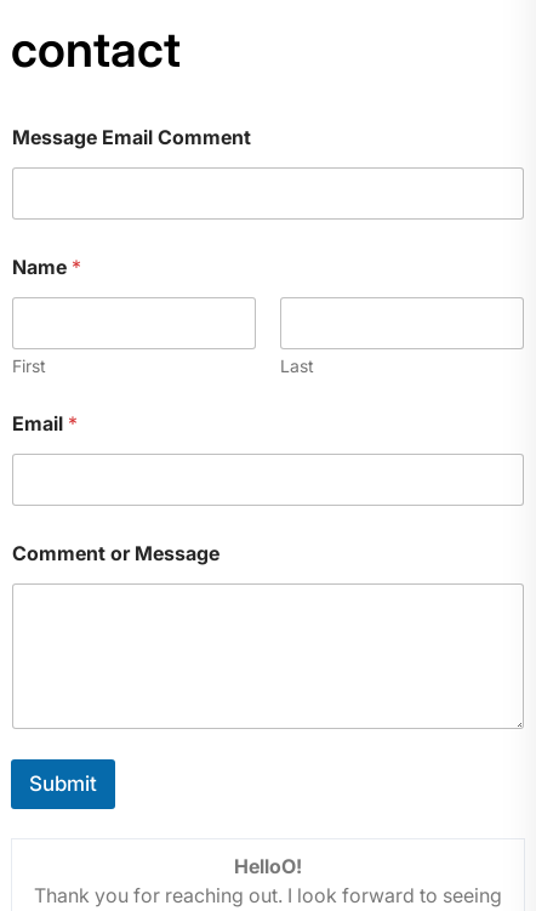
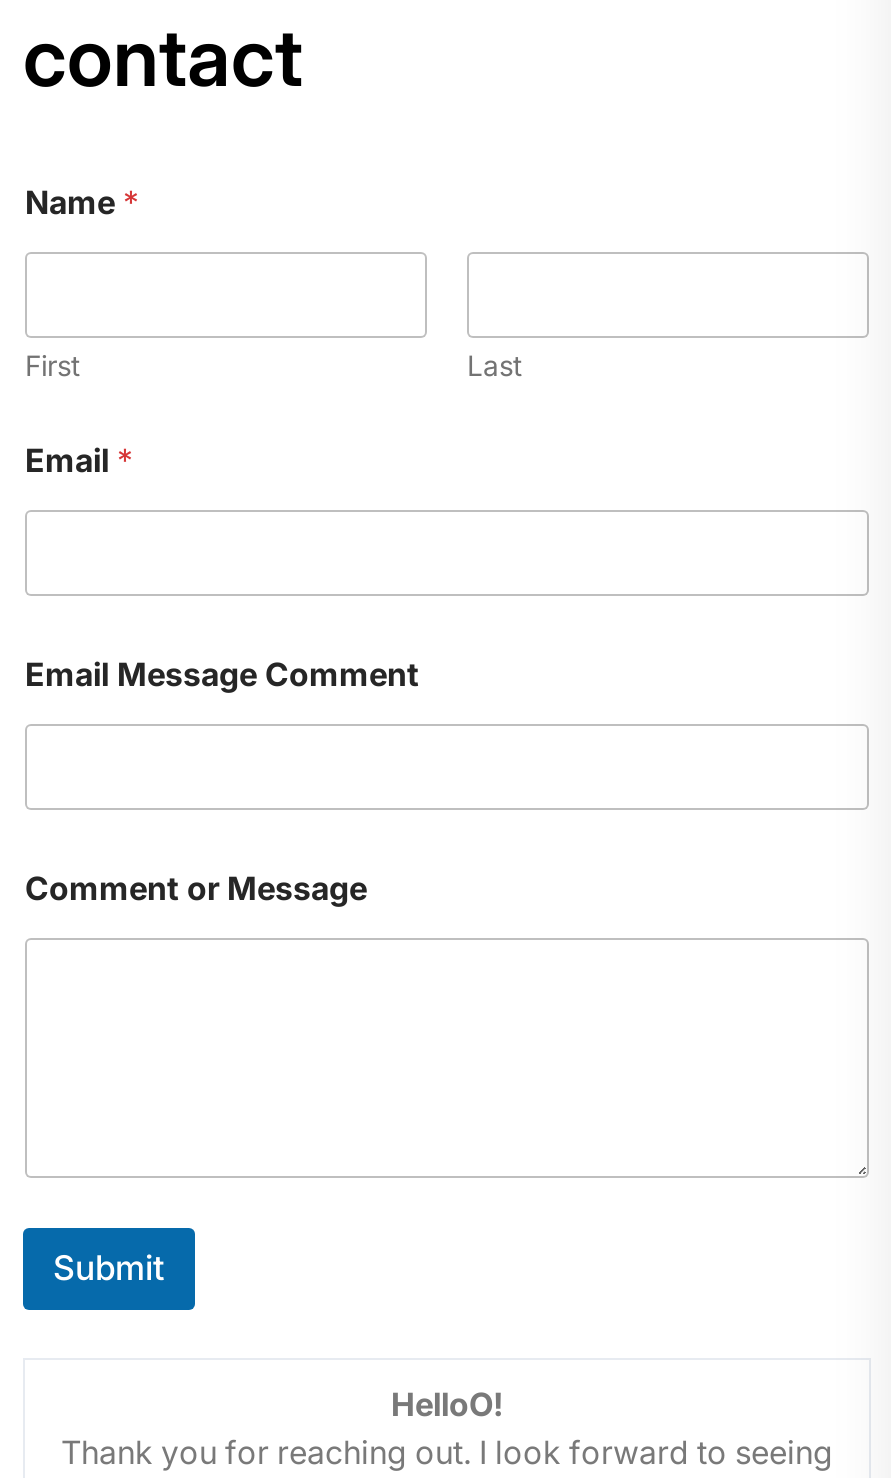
[12,125,251,149] Message Email Comment -> none
moved [12,255,314,435] -> [25,182,523,480]: Name * | First | Last | Email *
none -> [25,654,419,694] Email Message Comment

